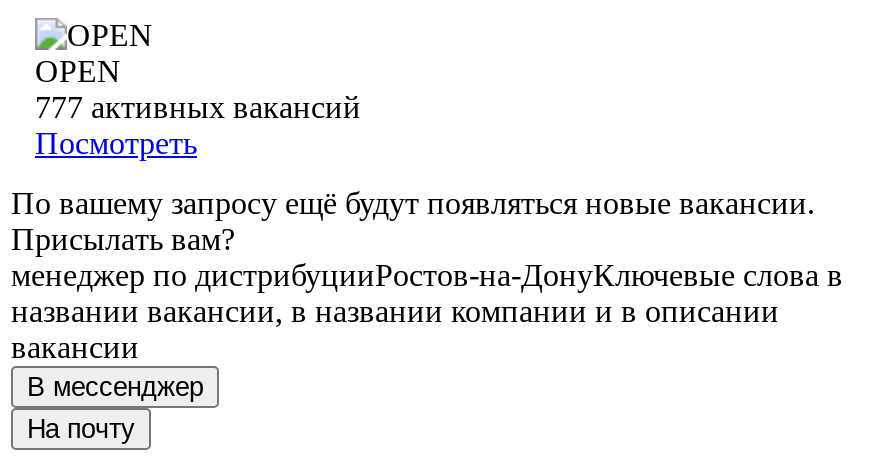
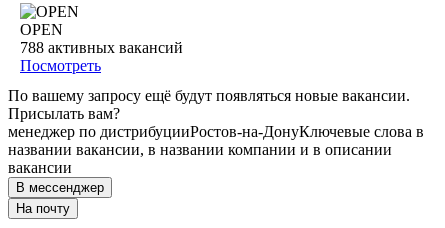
[35,91,361,125] 777 активных вакансий -> [20,39,183,56] 788 активных вакансий

